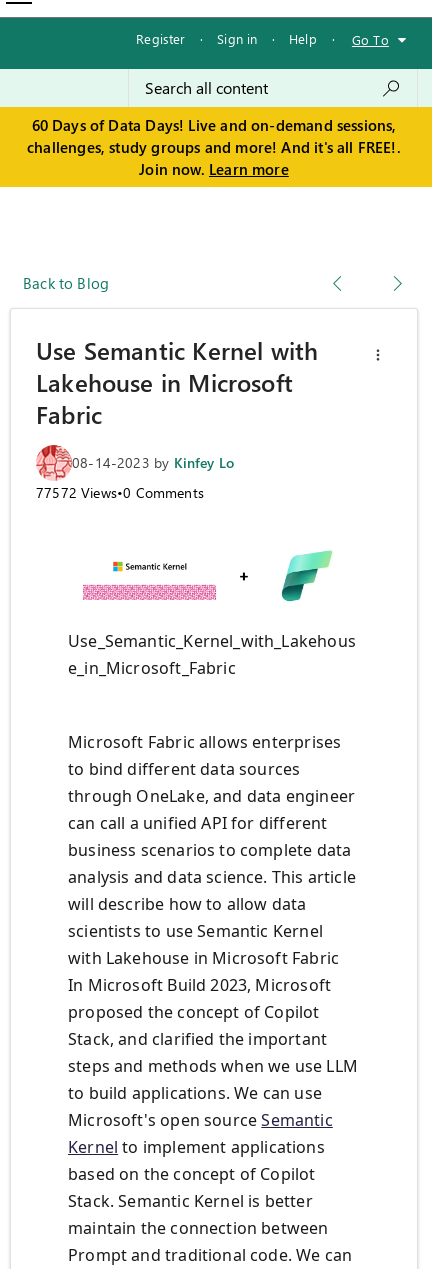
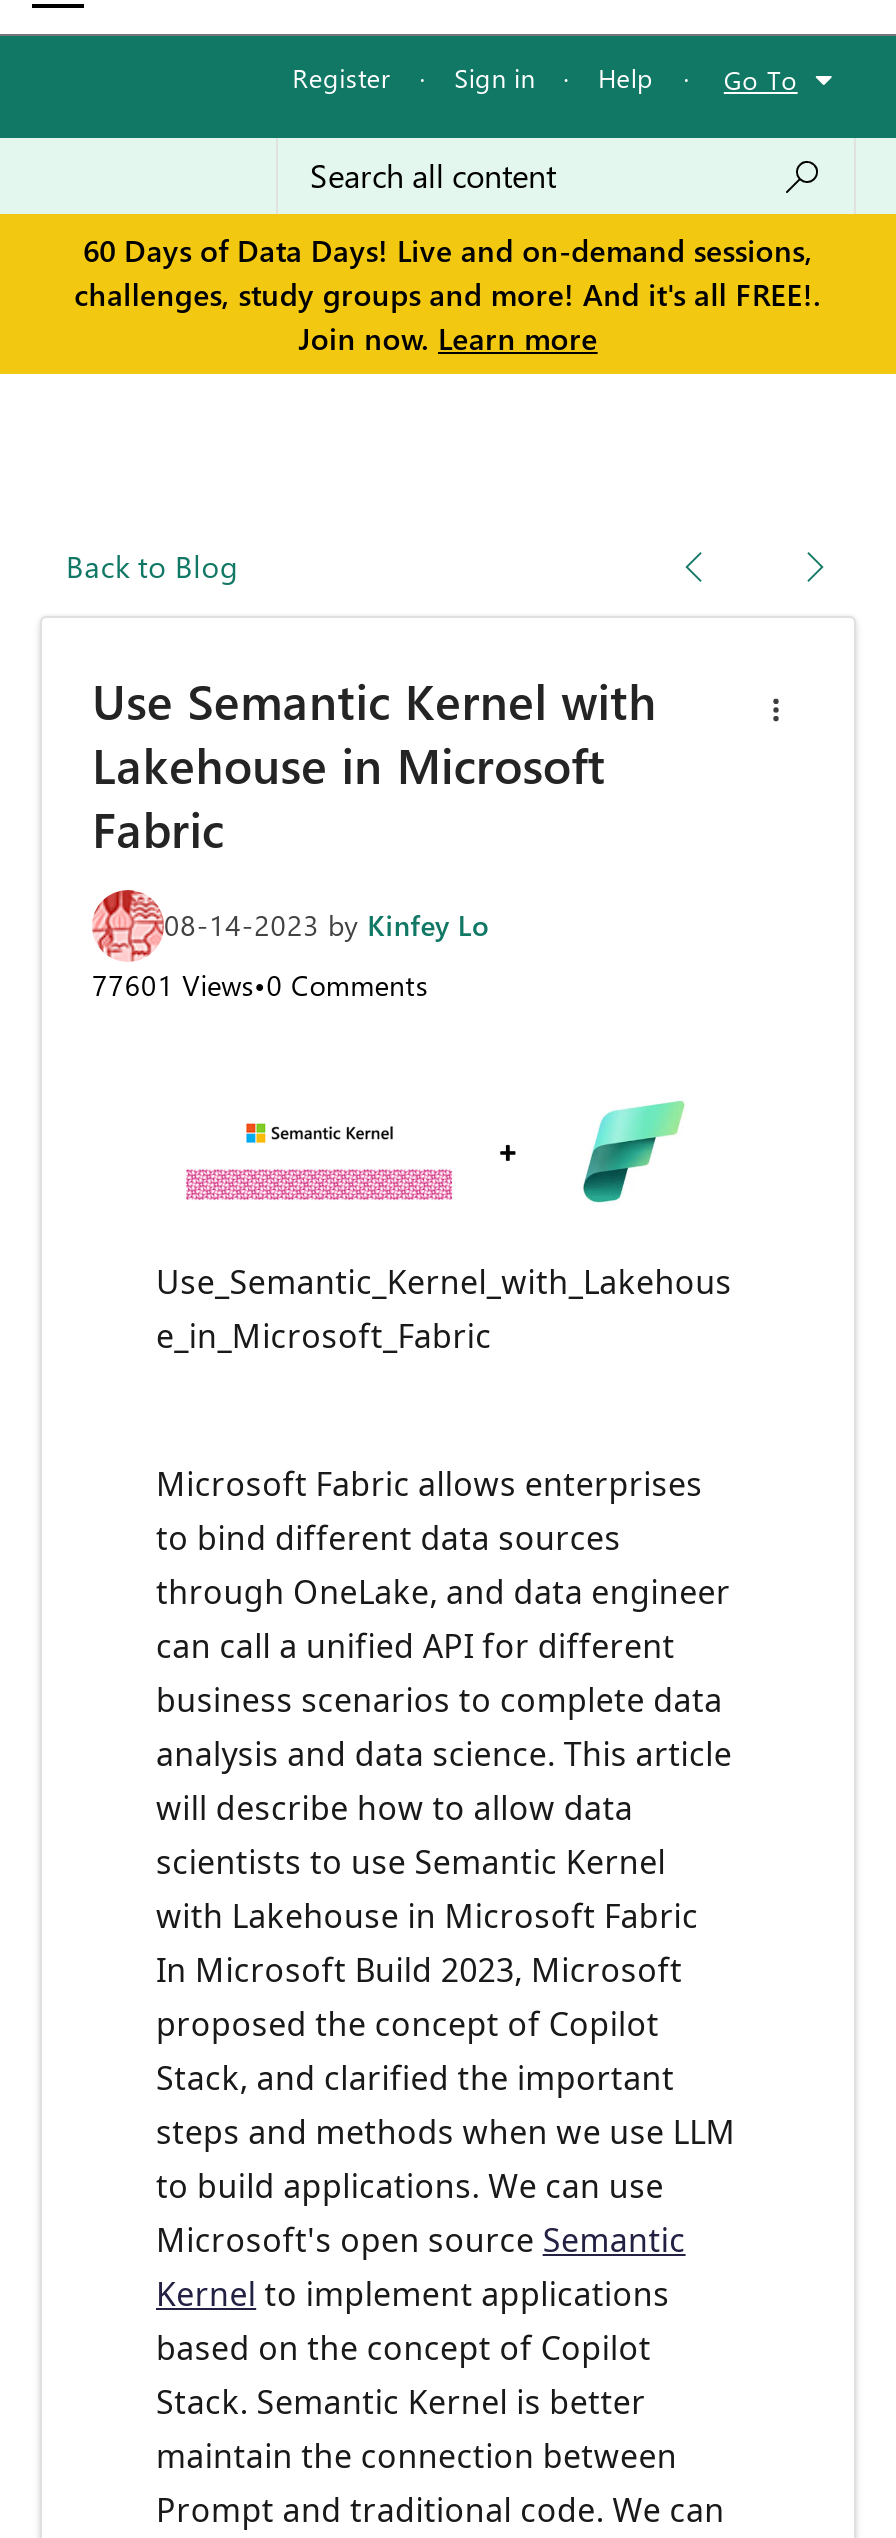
[36,483,204,502] 77572 Views•0 Comments -> [92,967,428,1005] 77601 Views•0 Comments

